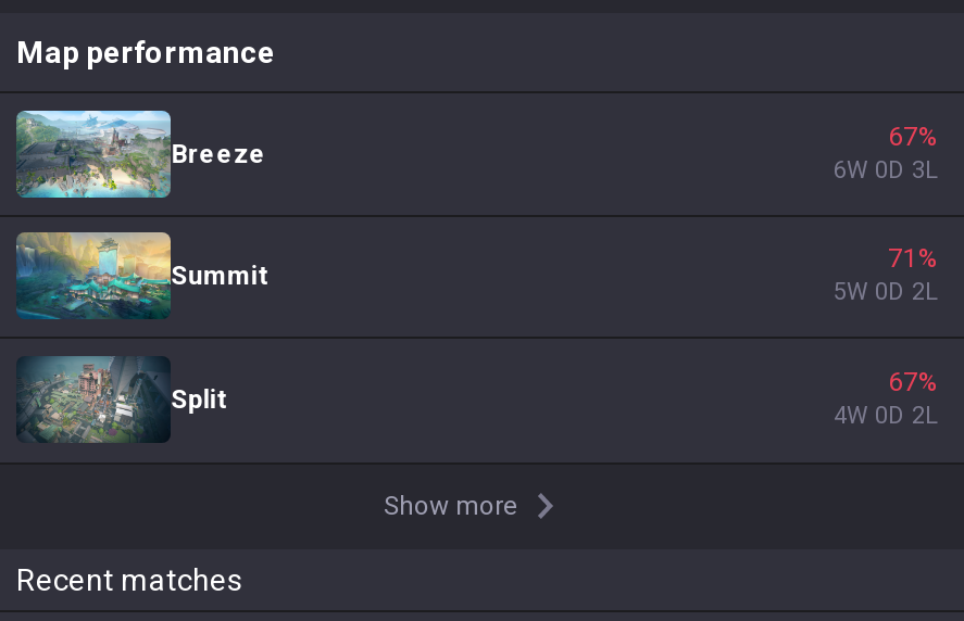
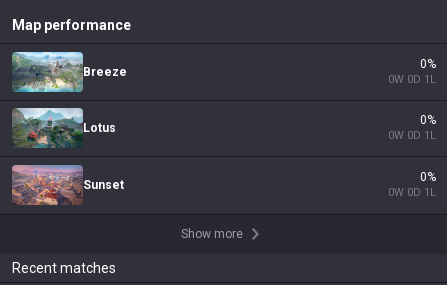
[834,121,938,184] 67% | 6W 0D 3L -> [388,57,436,86] 0% | 0W 0D 1L
[16,230,266,321] [image] | Summit -> [12,107,116,149] [image] | Lotus
[834,244,938,307] 71% | 5W 0D 2L -> [388,113,436,142] 0% | 0W 0D 1L
[16,356,225,443] [image] | Split -> [11,164,124,206] [image] | Sunset
[834,367,938,430] 67% | 4W 0D 2L -> [388,170,436,199] 0% | 0W 0D 1L

